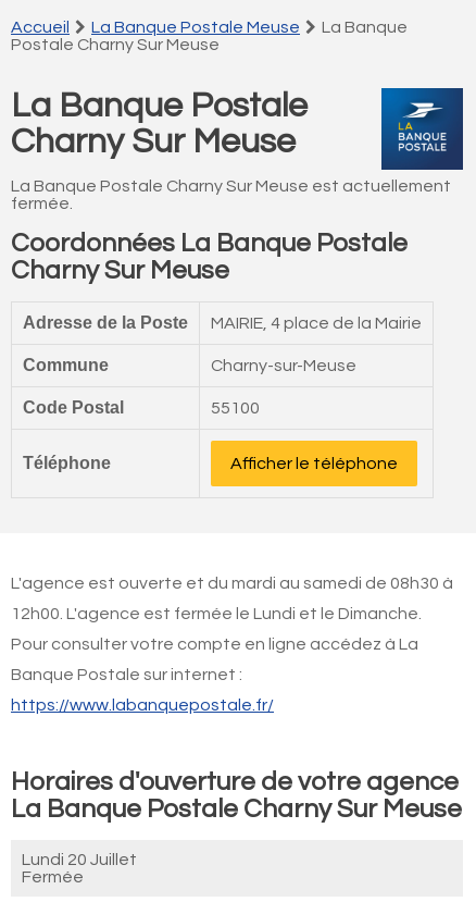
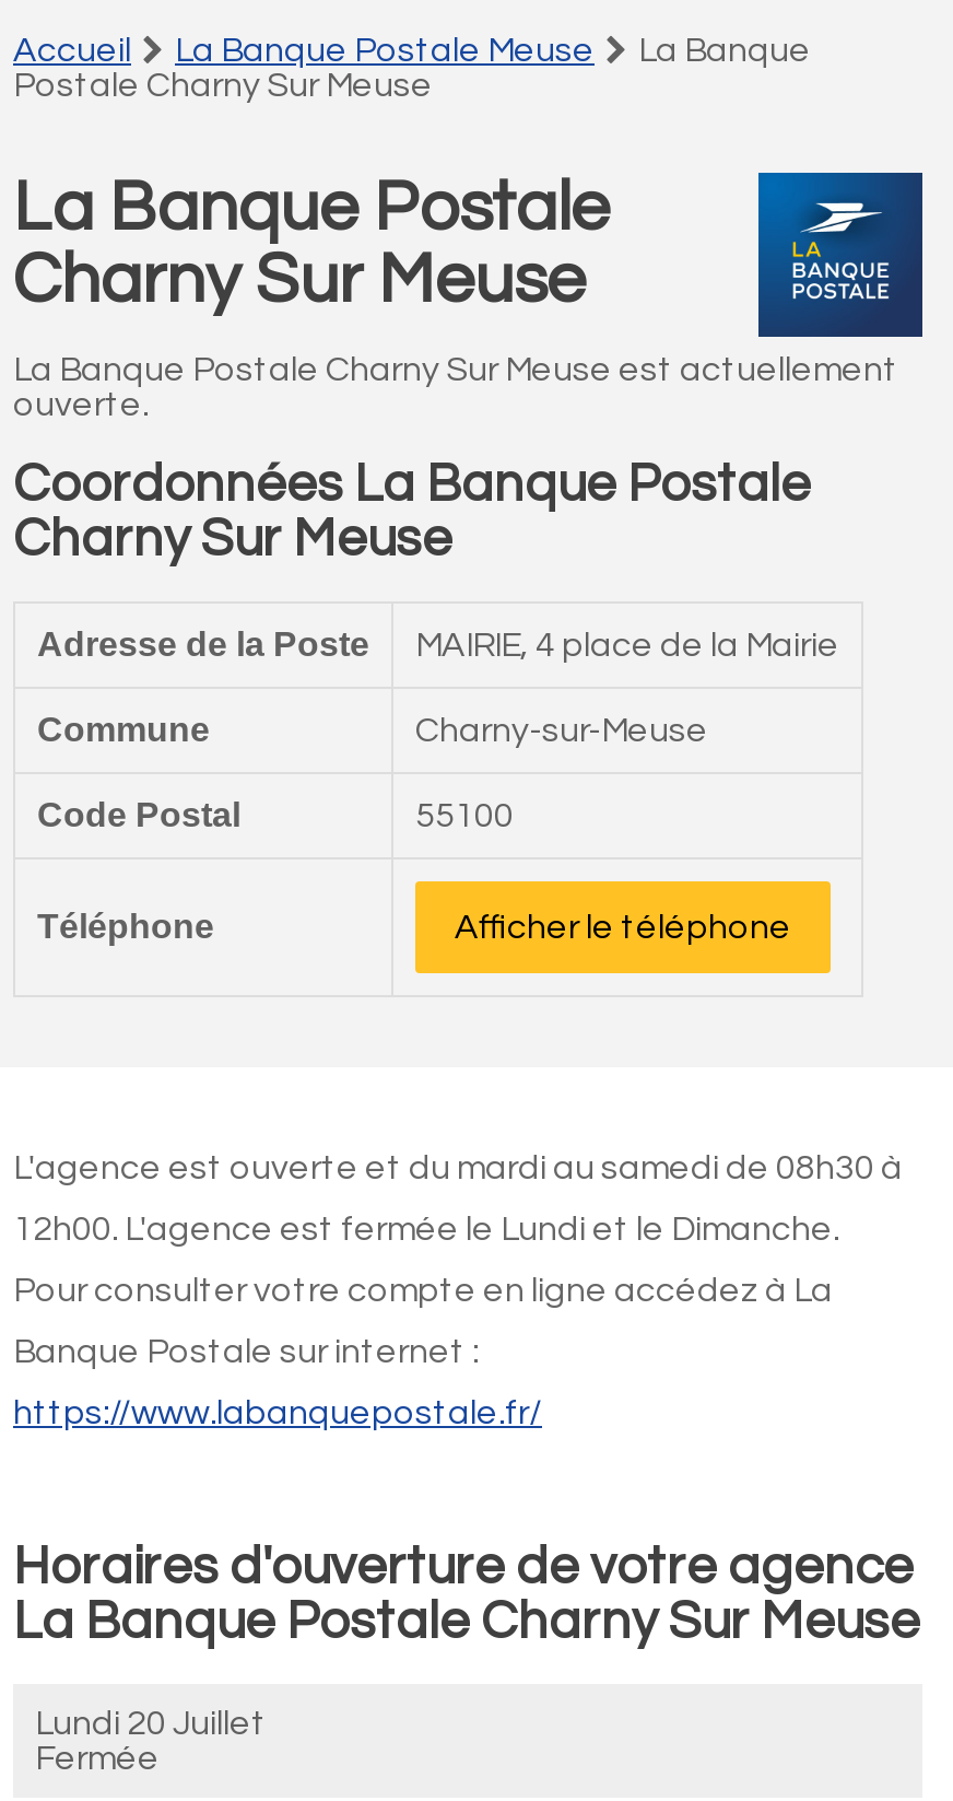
[11,195,73,212] fermée. -> [13,387,149,422] ouverte.

